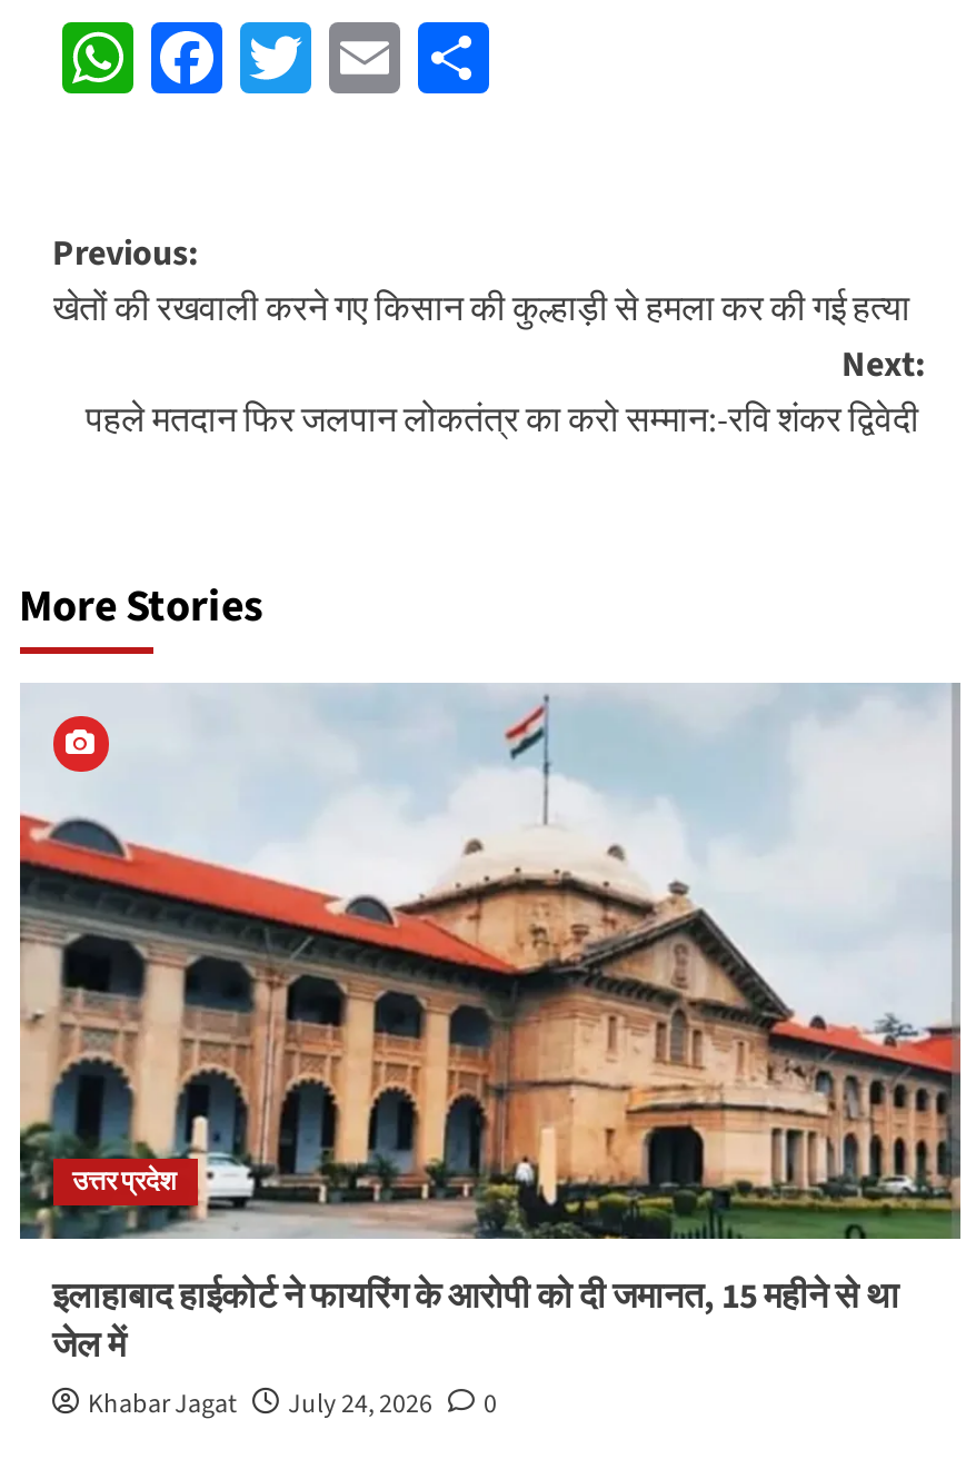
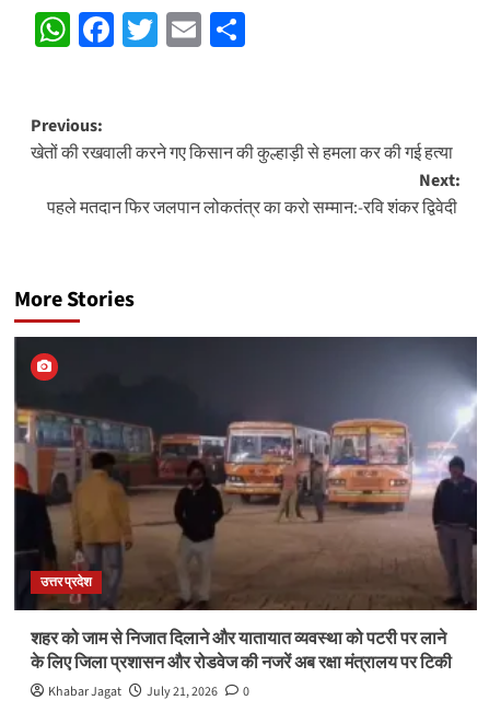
[18,683,963,1371] [image] | इलाहाबाद हाईकोर्ट ने फायरिंग के आरोपी को दी जमानत, 15 महीने से था | जेल में -> [13,336,478,675] [image] | शहर को जाम से निजात दिलाने और यातायात व्यवस्था को पटरी पर लाने | के लिए जिला प्रशासन और रोडवेज की नजरें अब रक्षा मंत्रालय पर टिकी
[88,1387,497,1425] Khabar Jagat July 24, 2026 0 -> [48,683,249,702] Khabar Jagat July 21, 2026 0

